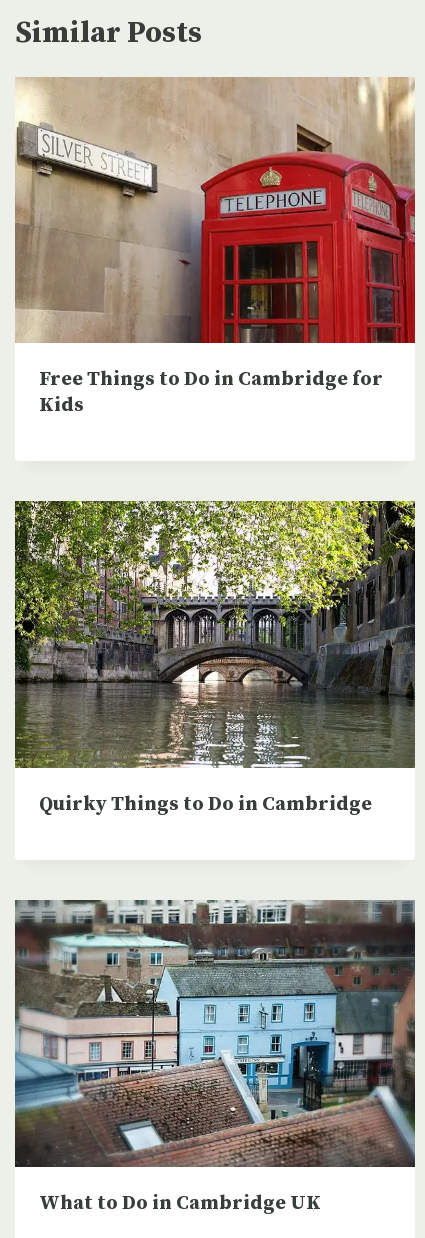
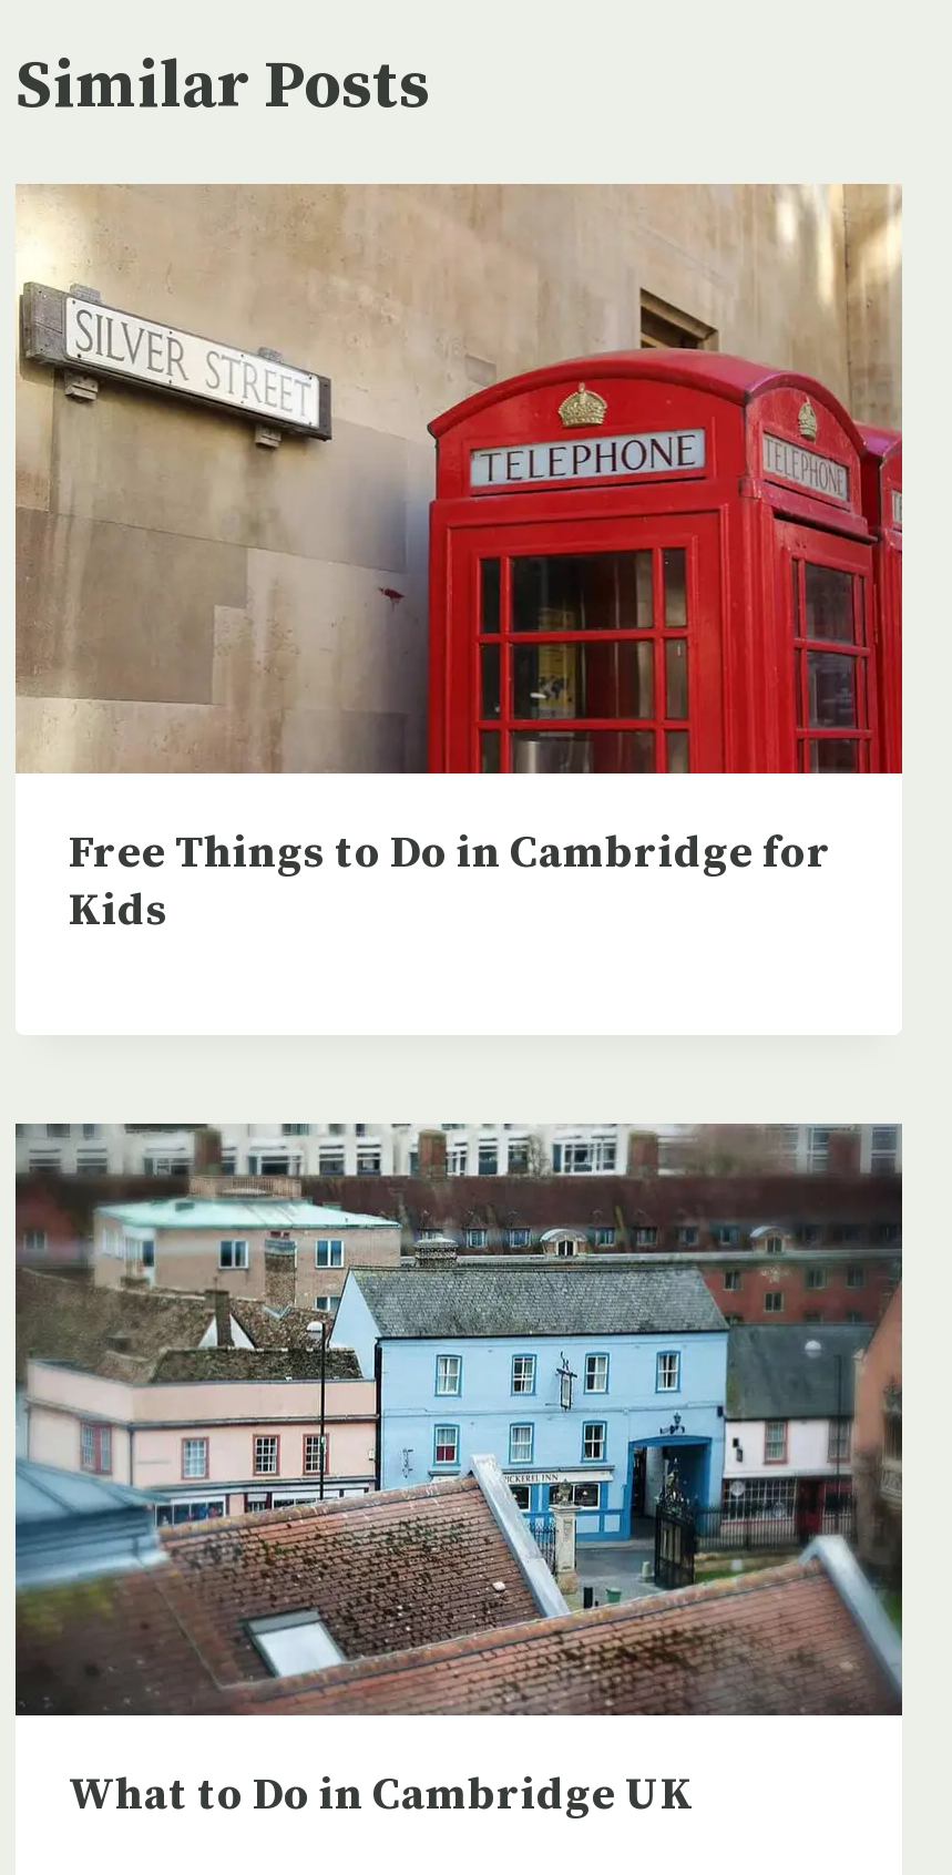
[14,500,416,817] [image] | Quirky Things to Do in Cambridge -> none

